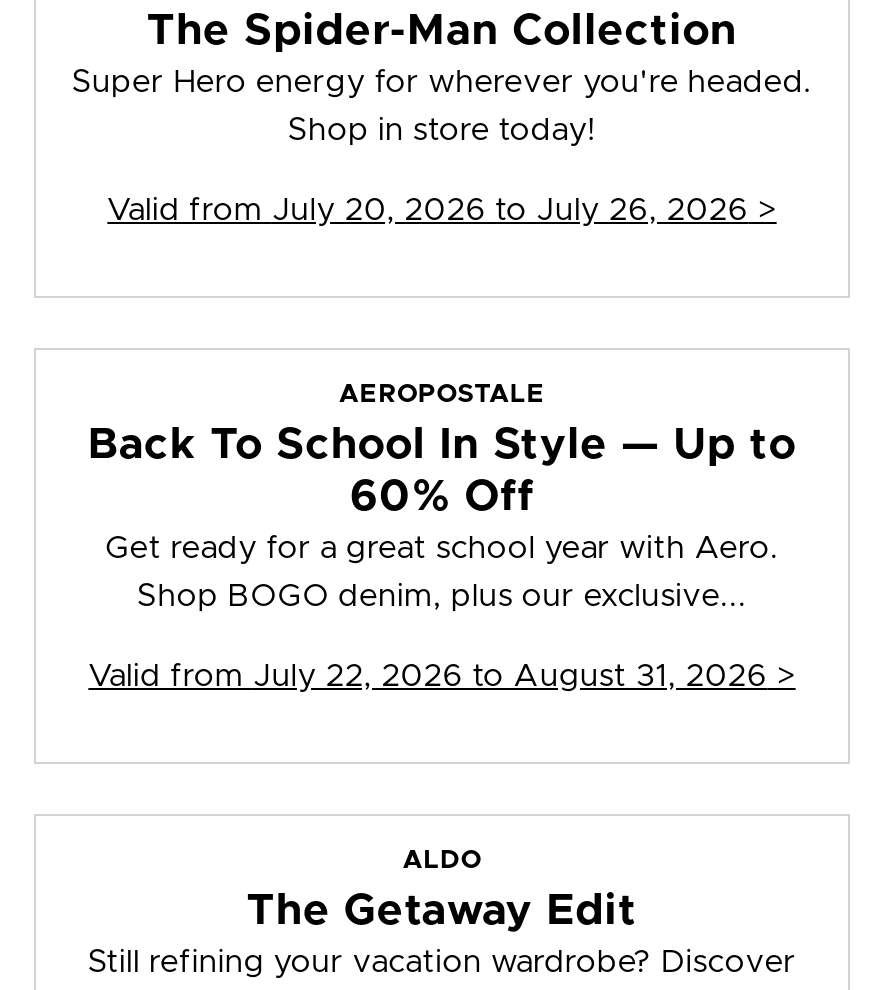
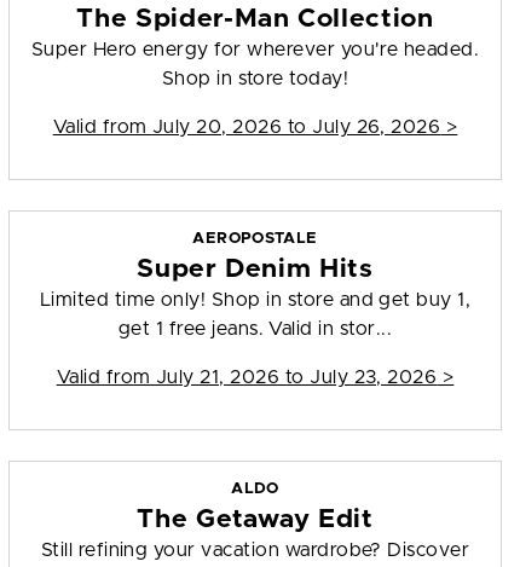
[88,424,796,564] Back To School In Style — Up to | 60% Off | Get ready for a great school year with Aero. -> [40,257,471,310] Super Denim Hits | Limited time only! Shop in store and get buy 1,
[137,580,747,612] Shop BOGO denim, plus our exclusive... -> [118,319,392,339] get 1 free jeans. Valid in stor...
[88,660,796,692] Valid from July 22, 2026 to August 31, 2026 > -> [56,368,454,387] Valid from July 21, 2026 to July 23, 2026 >

